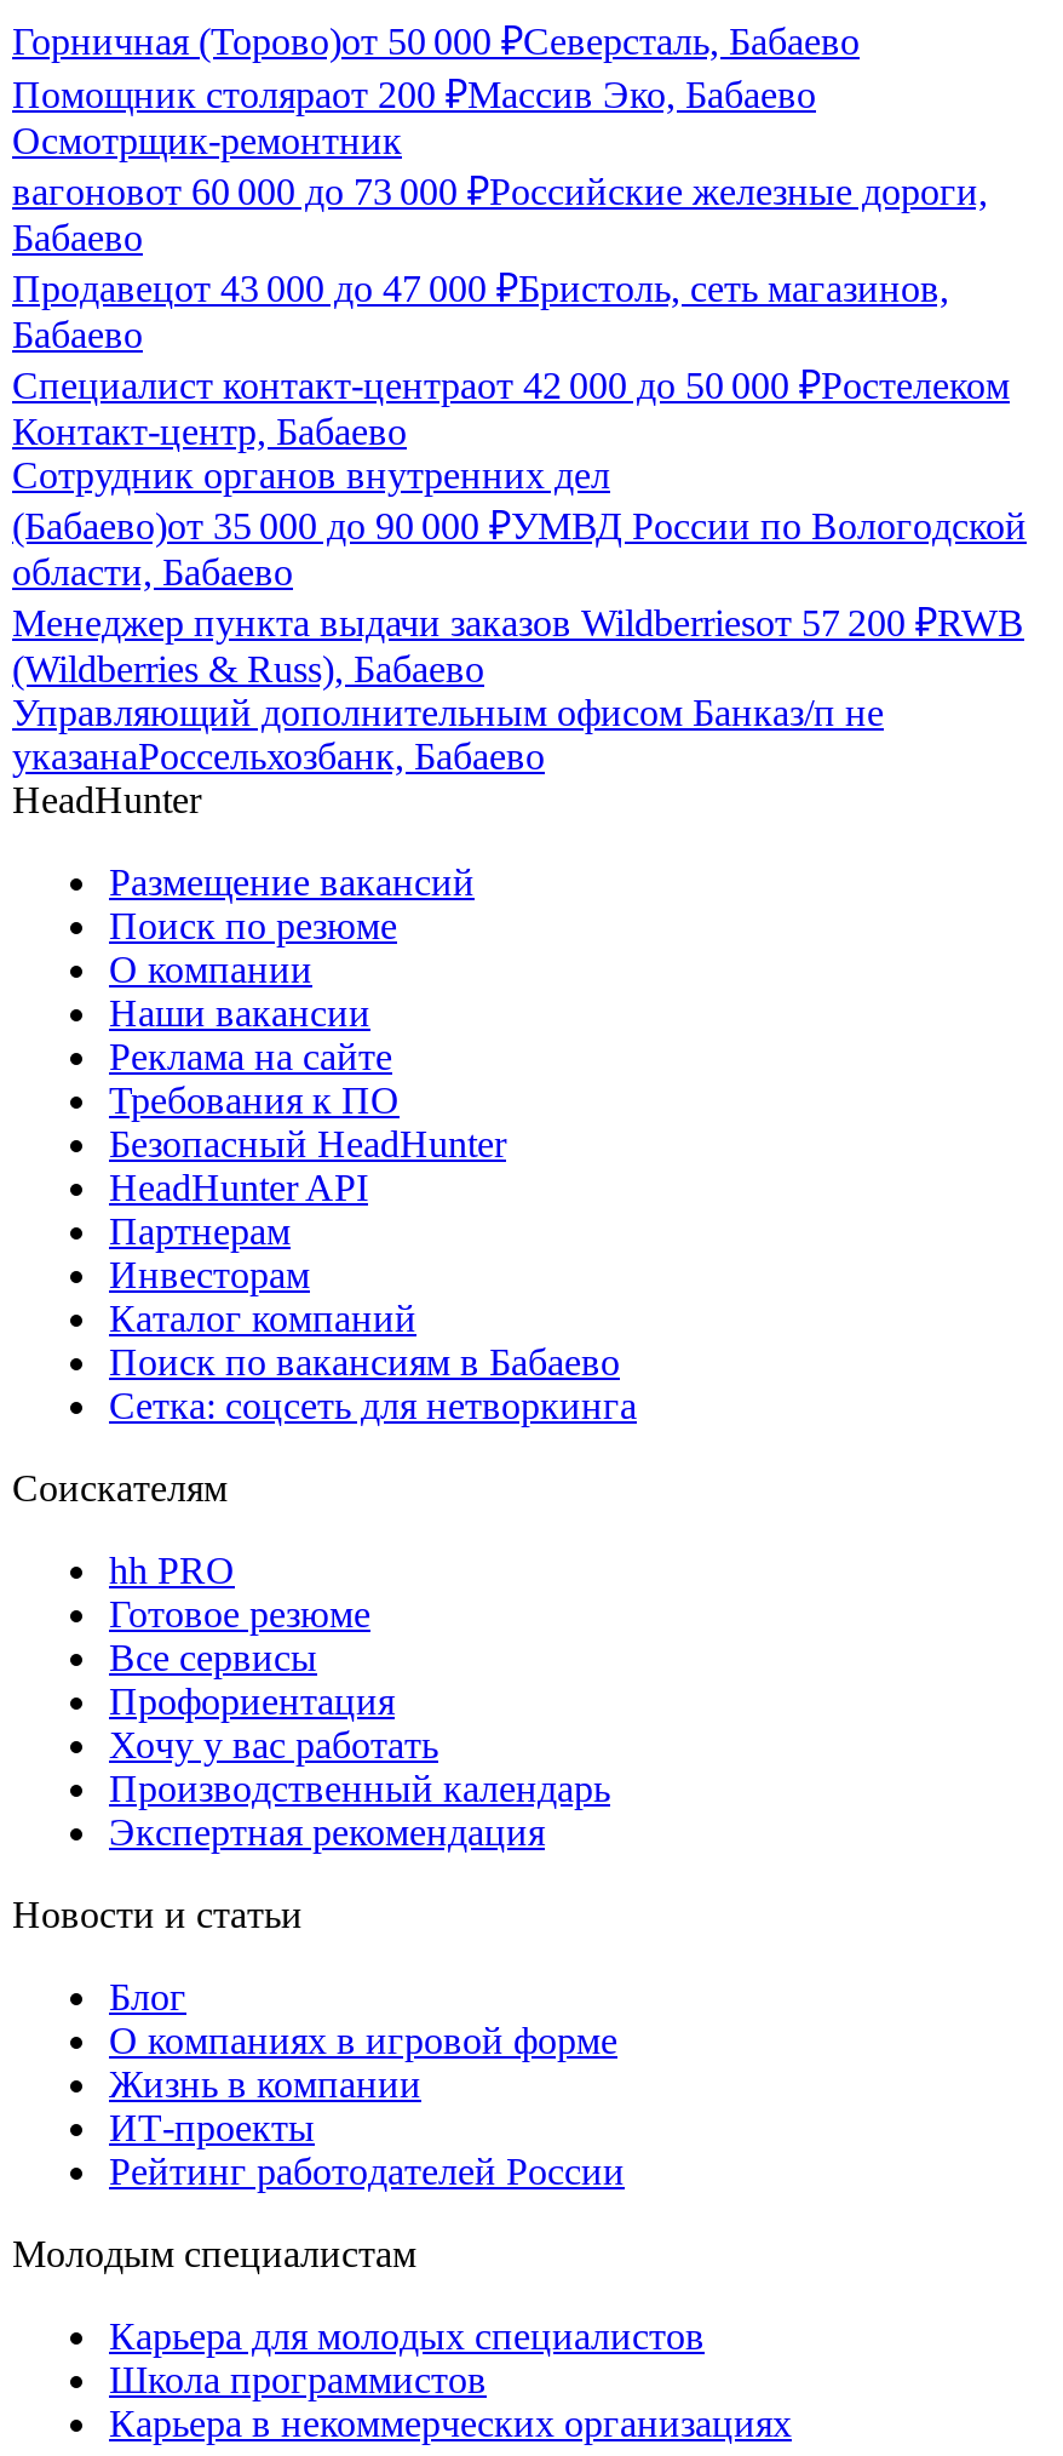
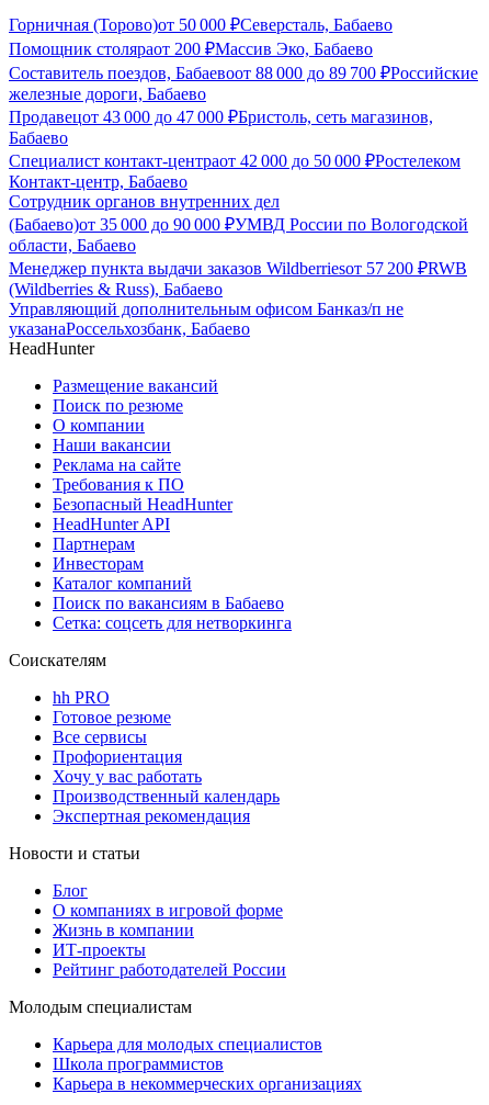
[12,120,988,258] Осмотрщик-ремонтник | вагоновот 60 000 до 73 000 ₽Российские железные дороги, | Бабаево -> [9,64,478,103] Составитель поездов, Бабаевоот 88 000 до 89 700 ₽Российские | железные дороги, Бабаево

